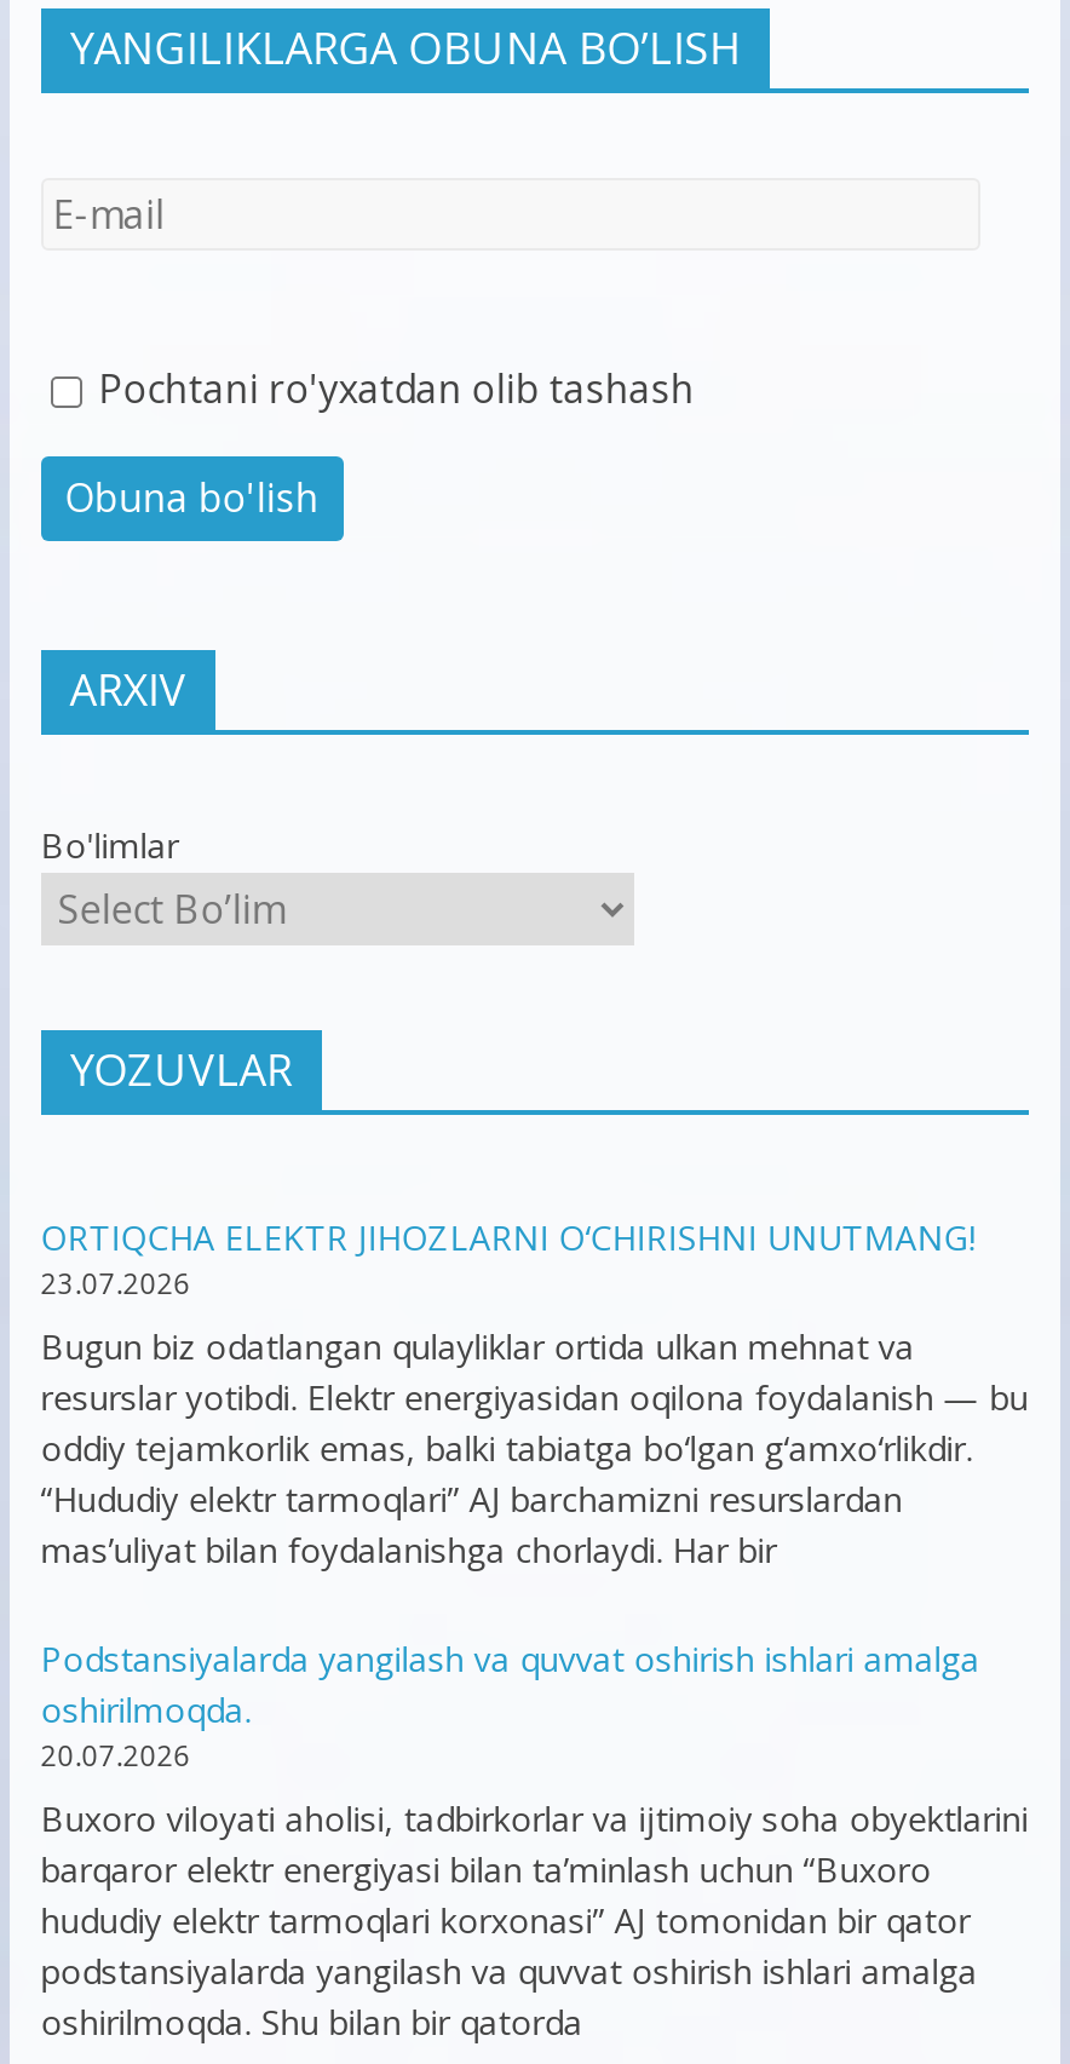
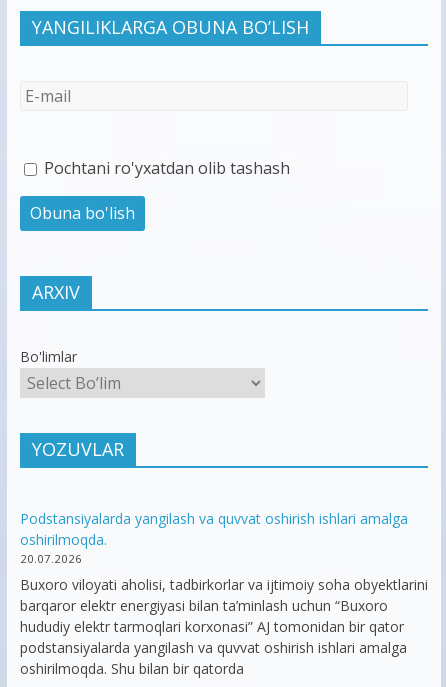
[41,1213,1028,1572] ORTIQCHA ELEKTR JIHOZLARNI O‘CHIRISHNI UNUTMANG! | 23.07.2026 | Bugun biz odatlangan qulayliklar ortida ulkan mehnat va | resurslar yotibdi. Elektr energiyasidan oqilona foydalanish — bu | oddiy tejamkorlik emas, balki tabiatga bo‘lgan g‘amxo‘rlikdir. | “Hududiy elektr tarmoqlari” AJ barchamizni resurslardan | mas’uliyat bilan foydalanishga chorlaydi. Har bir -> none

